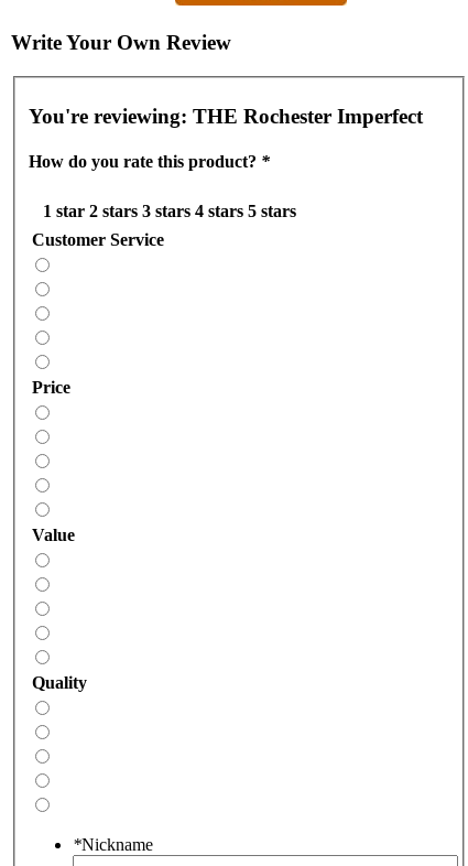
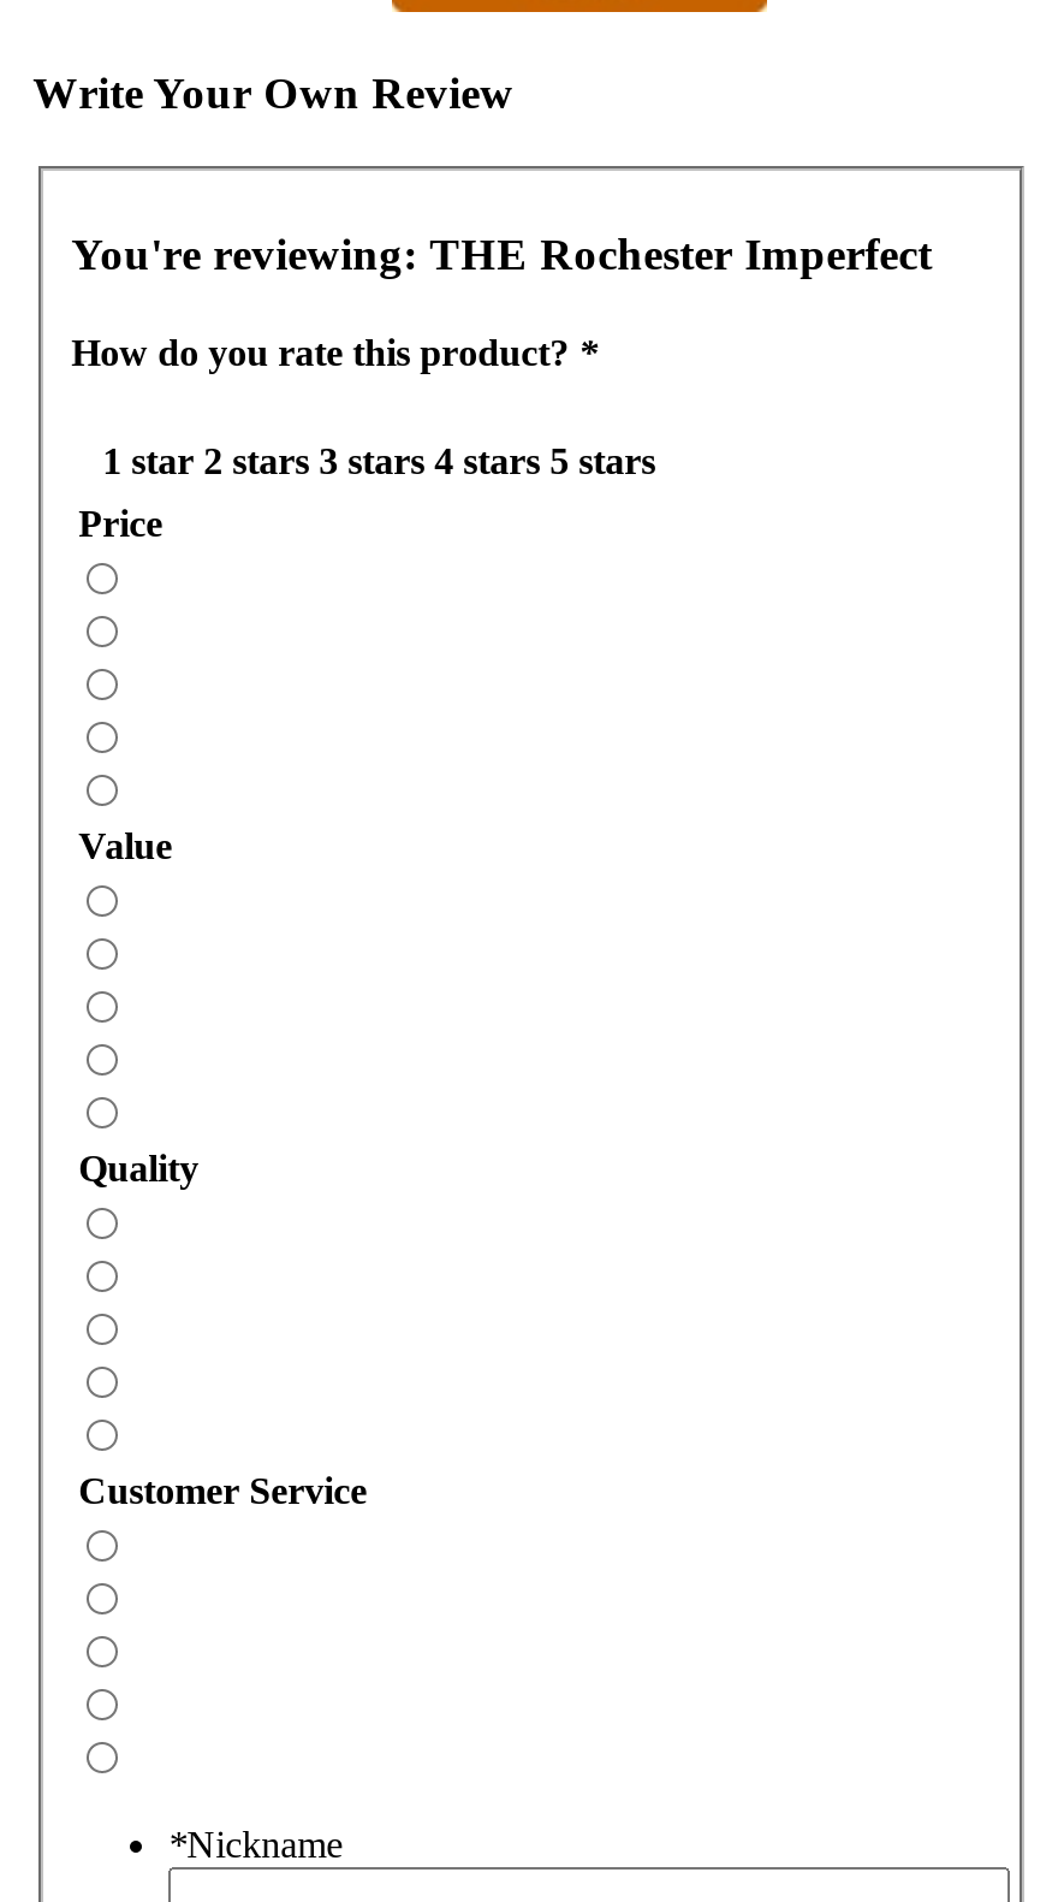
moved [31,230,164,249] -> [78,1469,367,1510]: Customer Service
moved [31,378,87,692] -> [78,502,199,1188]: Price | Value | Quality

